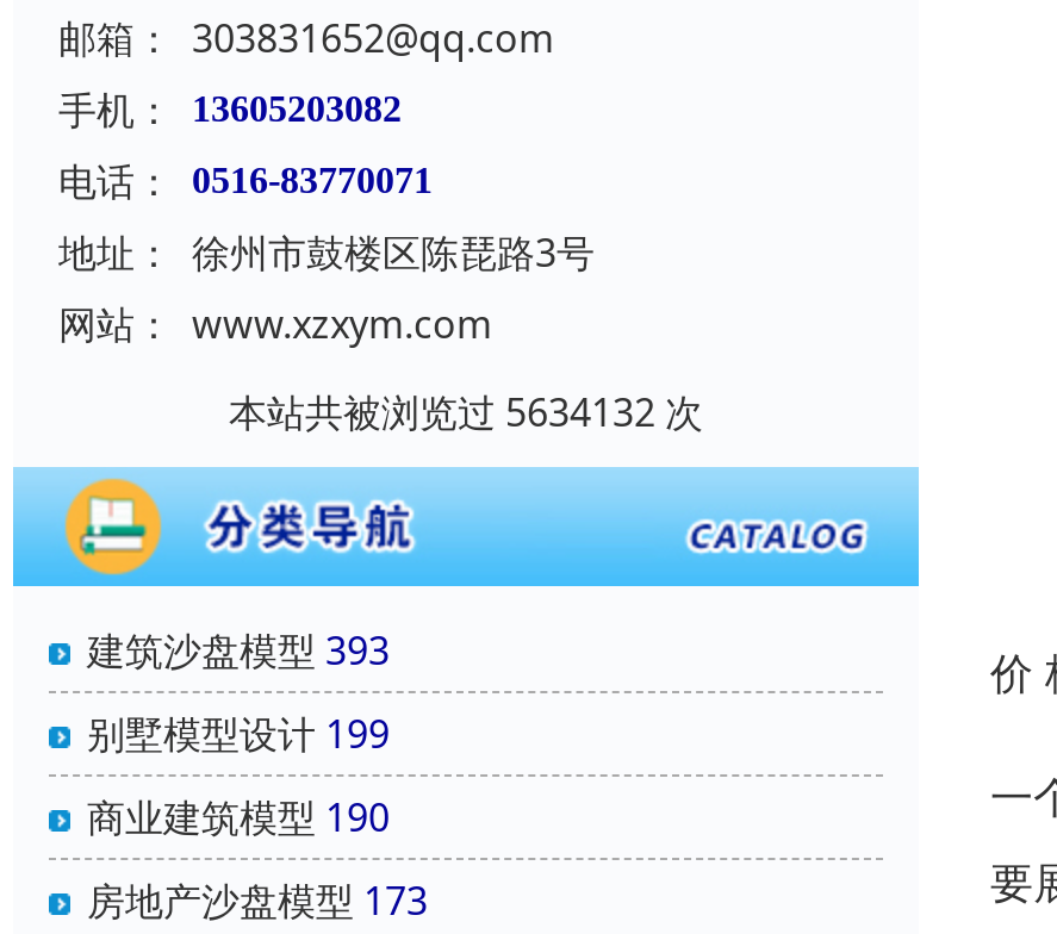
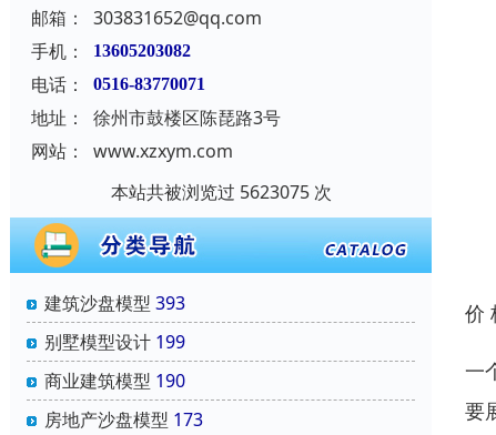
[229,386,703,439] 本站共被浏览过 5634132 次 -> [110,180,331,204] 本站共被浏览过 5623075 次

